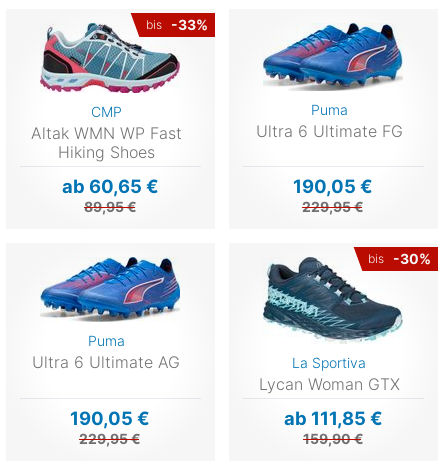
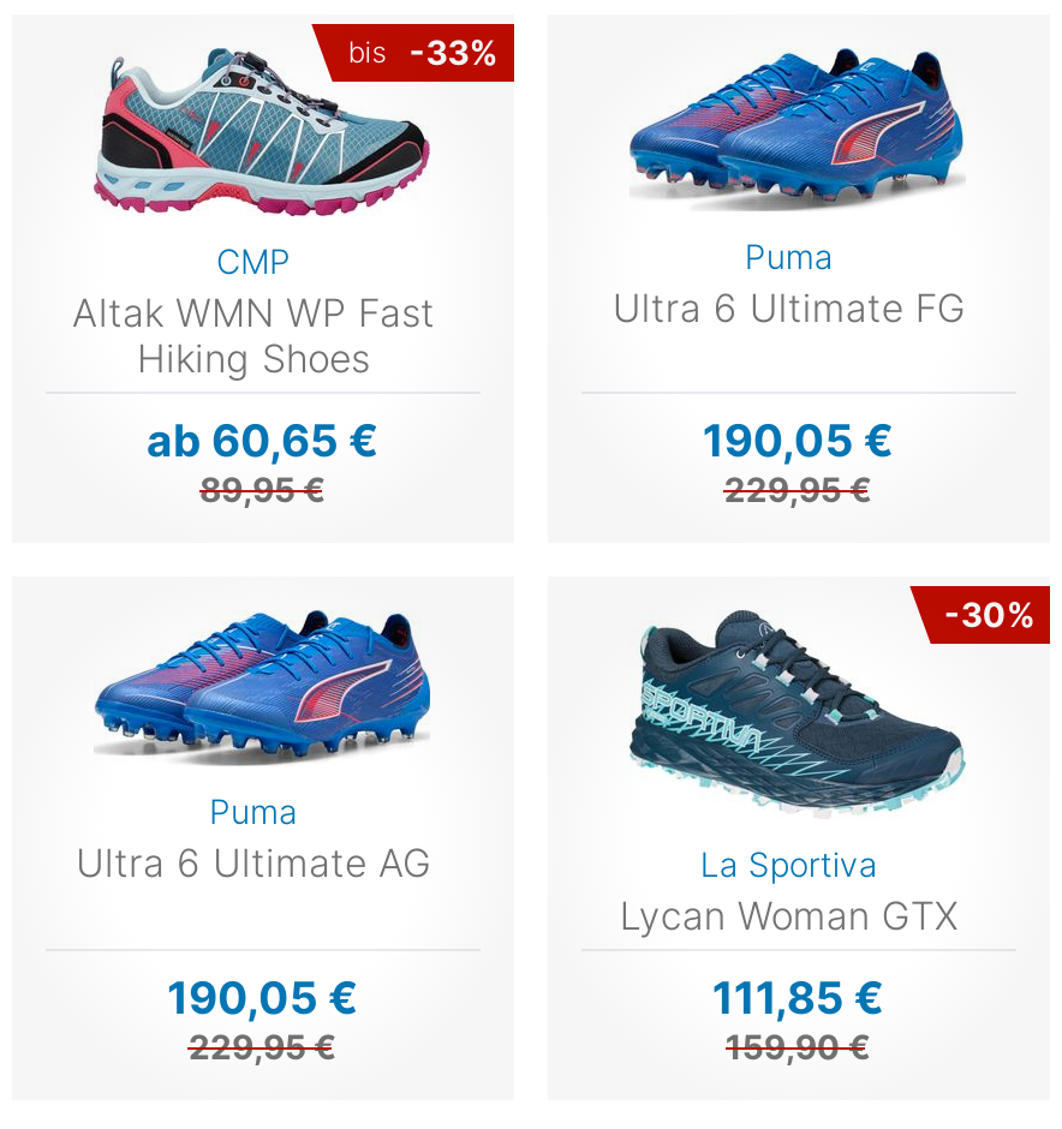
[368,250,431,267] bis -30% -> [944,594,1035,635] -30%
[284,407,383,429] ab 111,85 € -> [712,971,885,1024] 111,85 €

